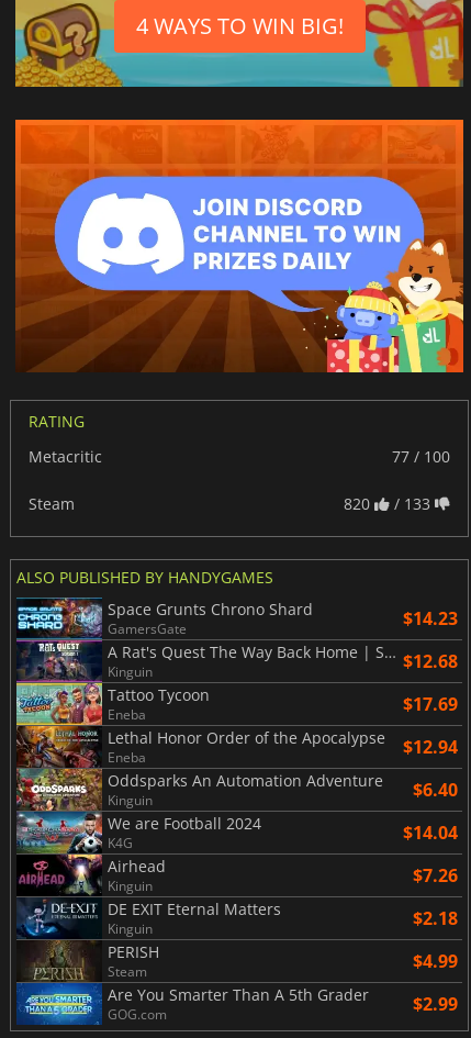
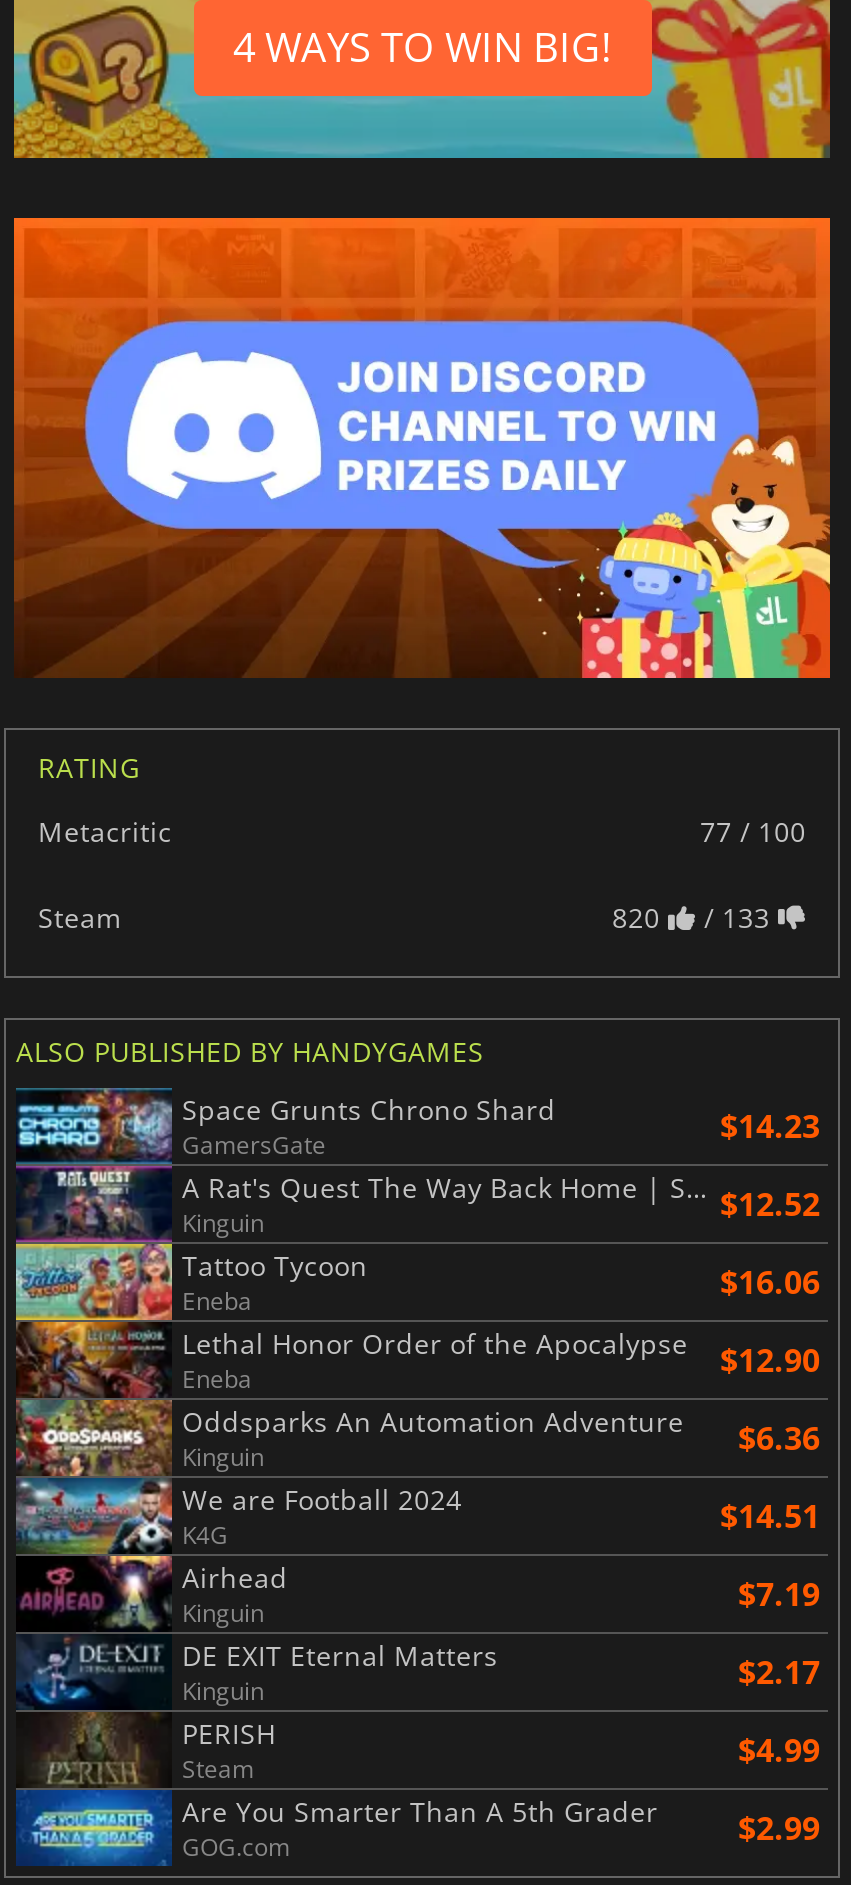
[403,649,458,673] $12.68 -> [720,1182,820,1226] $12.52
[403,692,458,716] $17.69 -> [720,1260,820,1304] $16.06
[108,727,458,759] Lethal Honor Order of the Apocalypse $12.94 -> [182,1324,820,1382] Lethal Honor Order of the Apocalypse $12.90
[108,770,458,802] Oddsparks An Automation Adventure $6.40 -> [182,1402,820,1460] Oddsparks An Automation Adventure $6.36
[403,820,458,844] $14.04 -> [720,1494,820,1538] $14.51
[413,863,458,887] $7.26 -> [738,1572,820,1616] $7.19
[413,906,458,930] $2.18 -> [738,1650,820,1694] $2.17

